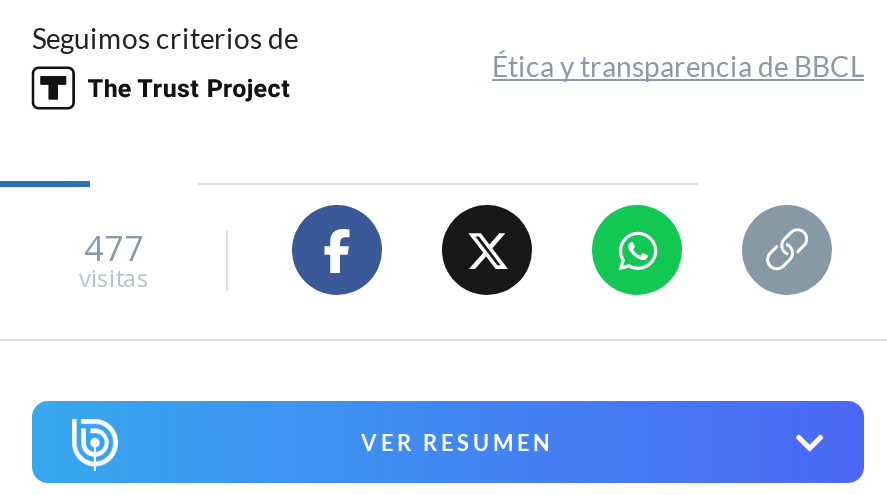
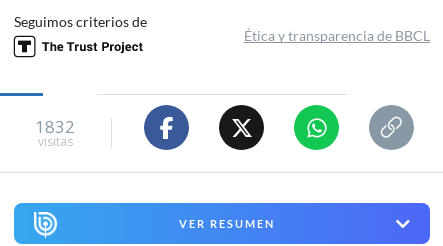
[84,225,144,271] 477 -> [35,115,75,138] 1832

